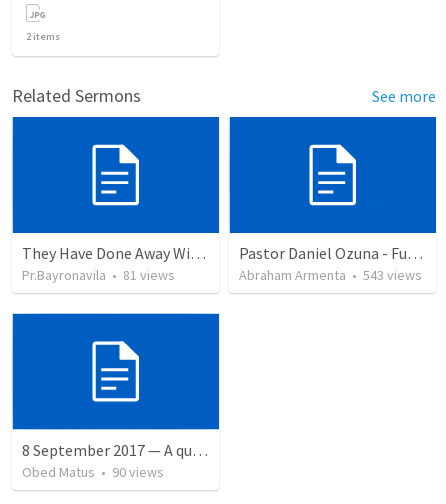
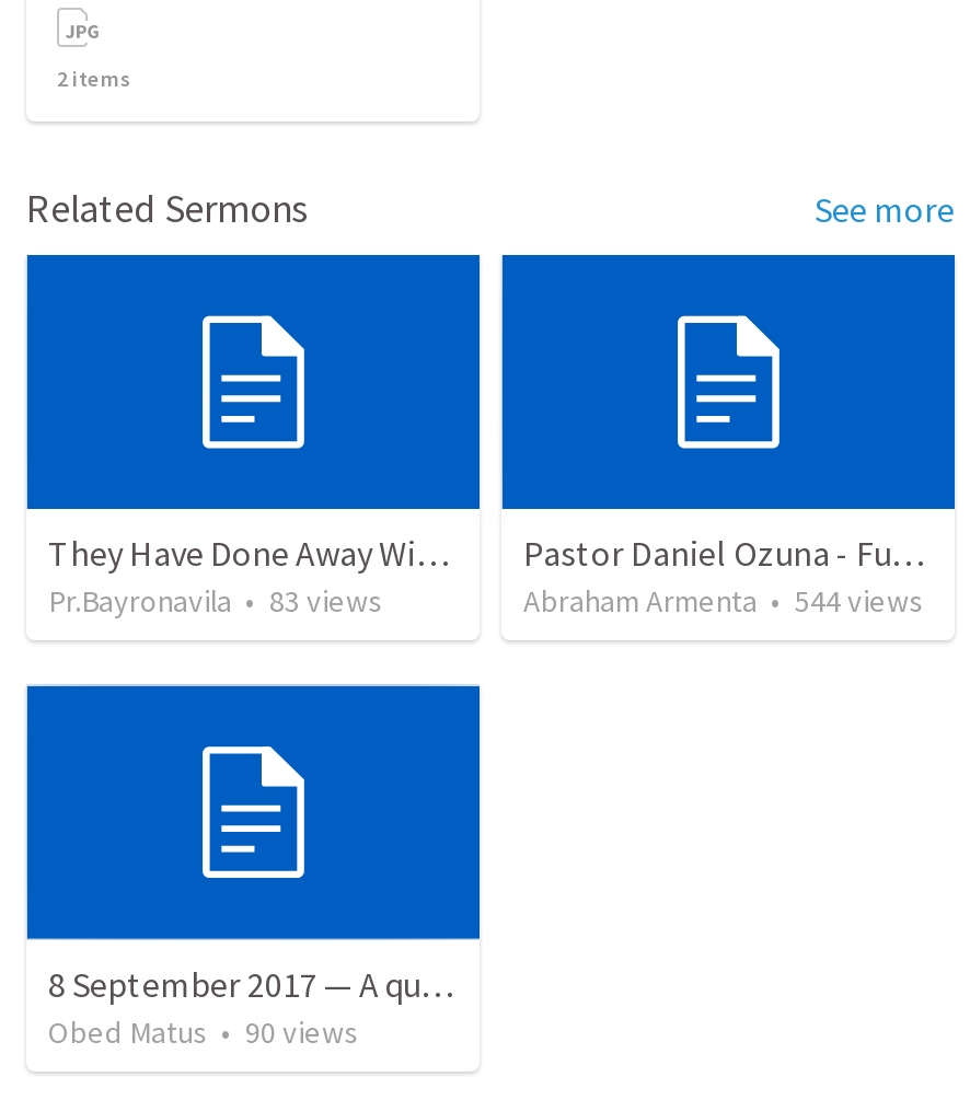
[22,266,175,284] Pr.Bayronavila • 81 views -> [48,582,383,621] Pr.Bayronavila • 83 views
[239,266,422,284] Abraham Armenta • 543 views -> [523,582,924,621] Abraham Armenta • 544 views

